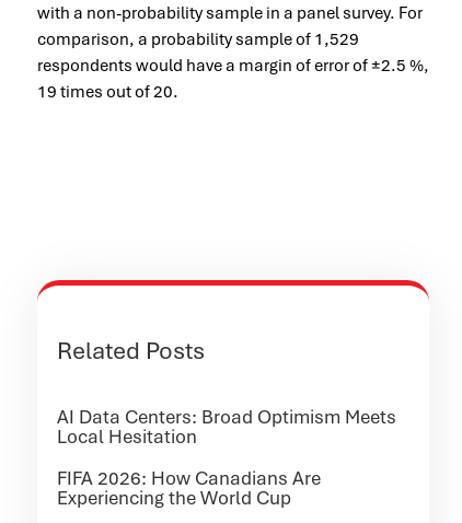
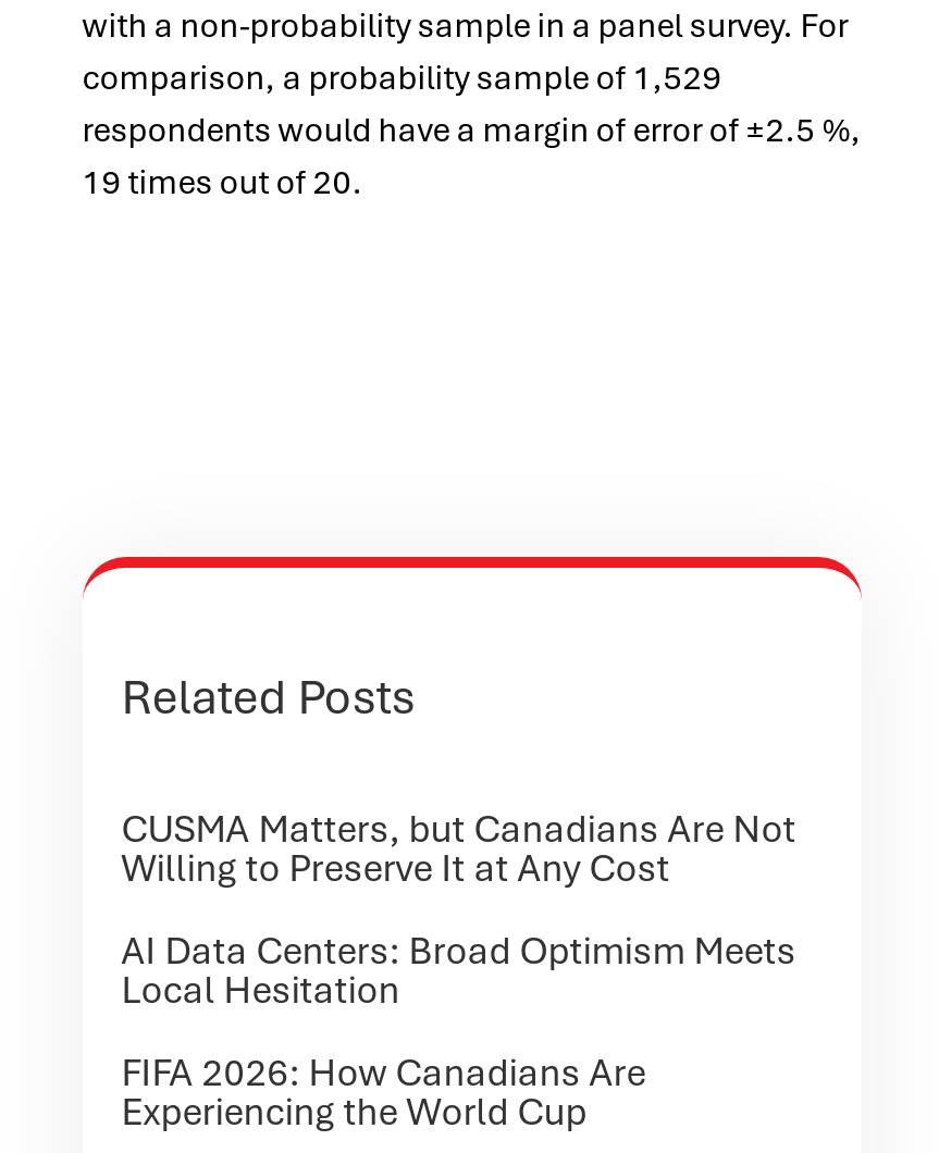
none -> [121,805,796,892] CUSMA Matters, but Canadians Are Not | Willing to Preserve It at Any Cost

